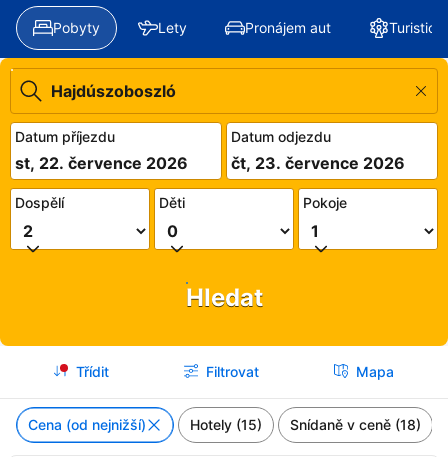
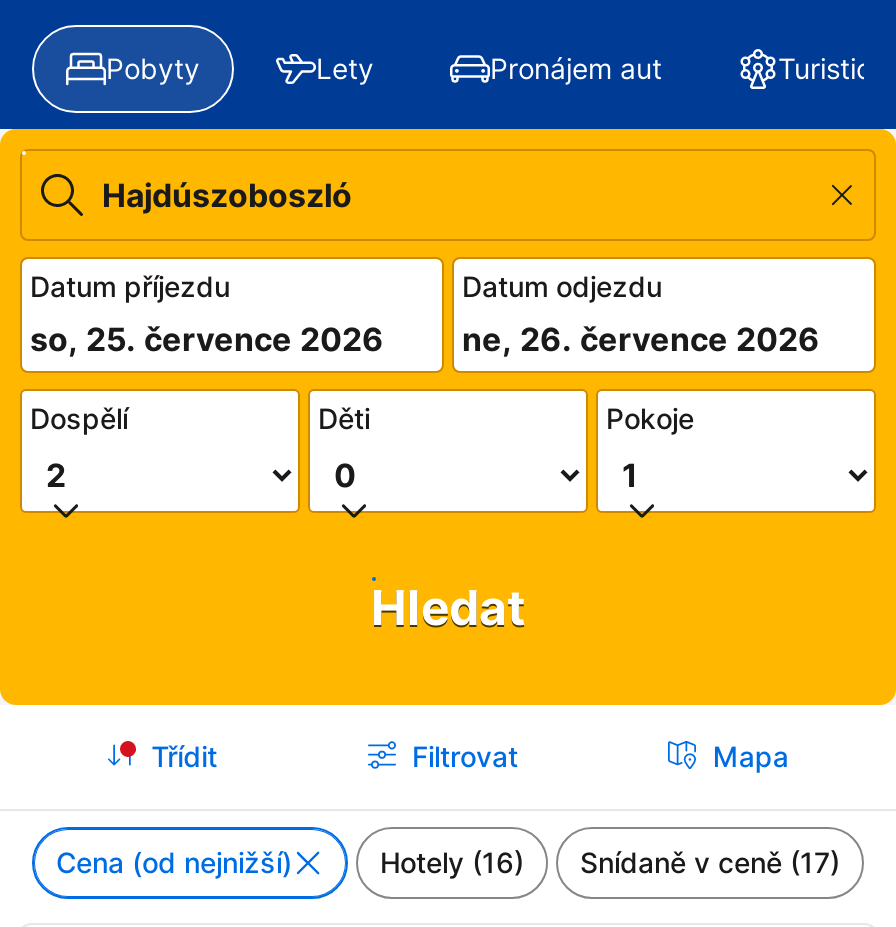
[15,153,188,173] st, 22. července 2026 -> [30,319,384,359] so, 25. července 2026
[231,153,405,173] čt, 23. července 2026 -> [462,319,820,359] ne, 26. července 2026
[190,416,262,433] Hotely (15) -> [380,845,524,879] Hotely (16)
[290,416,421,433] Snídaně v ceně (18) -> [580,845,840,879] Snídaně v ceně (17)

